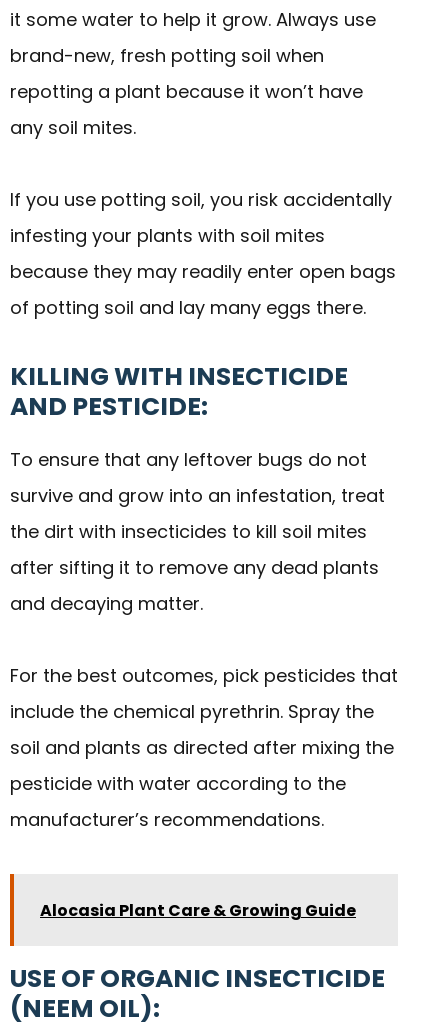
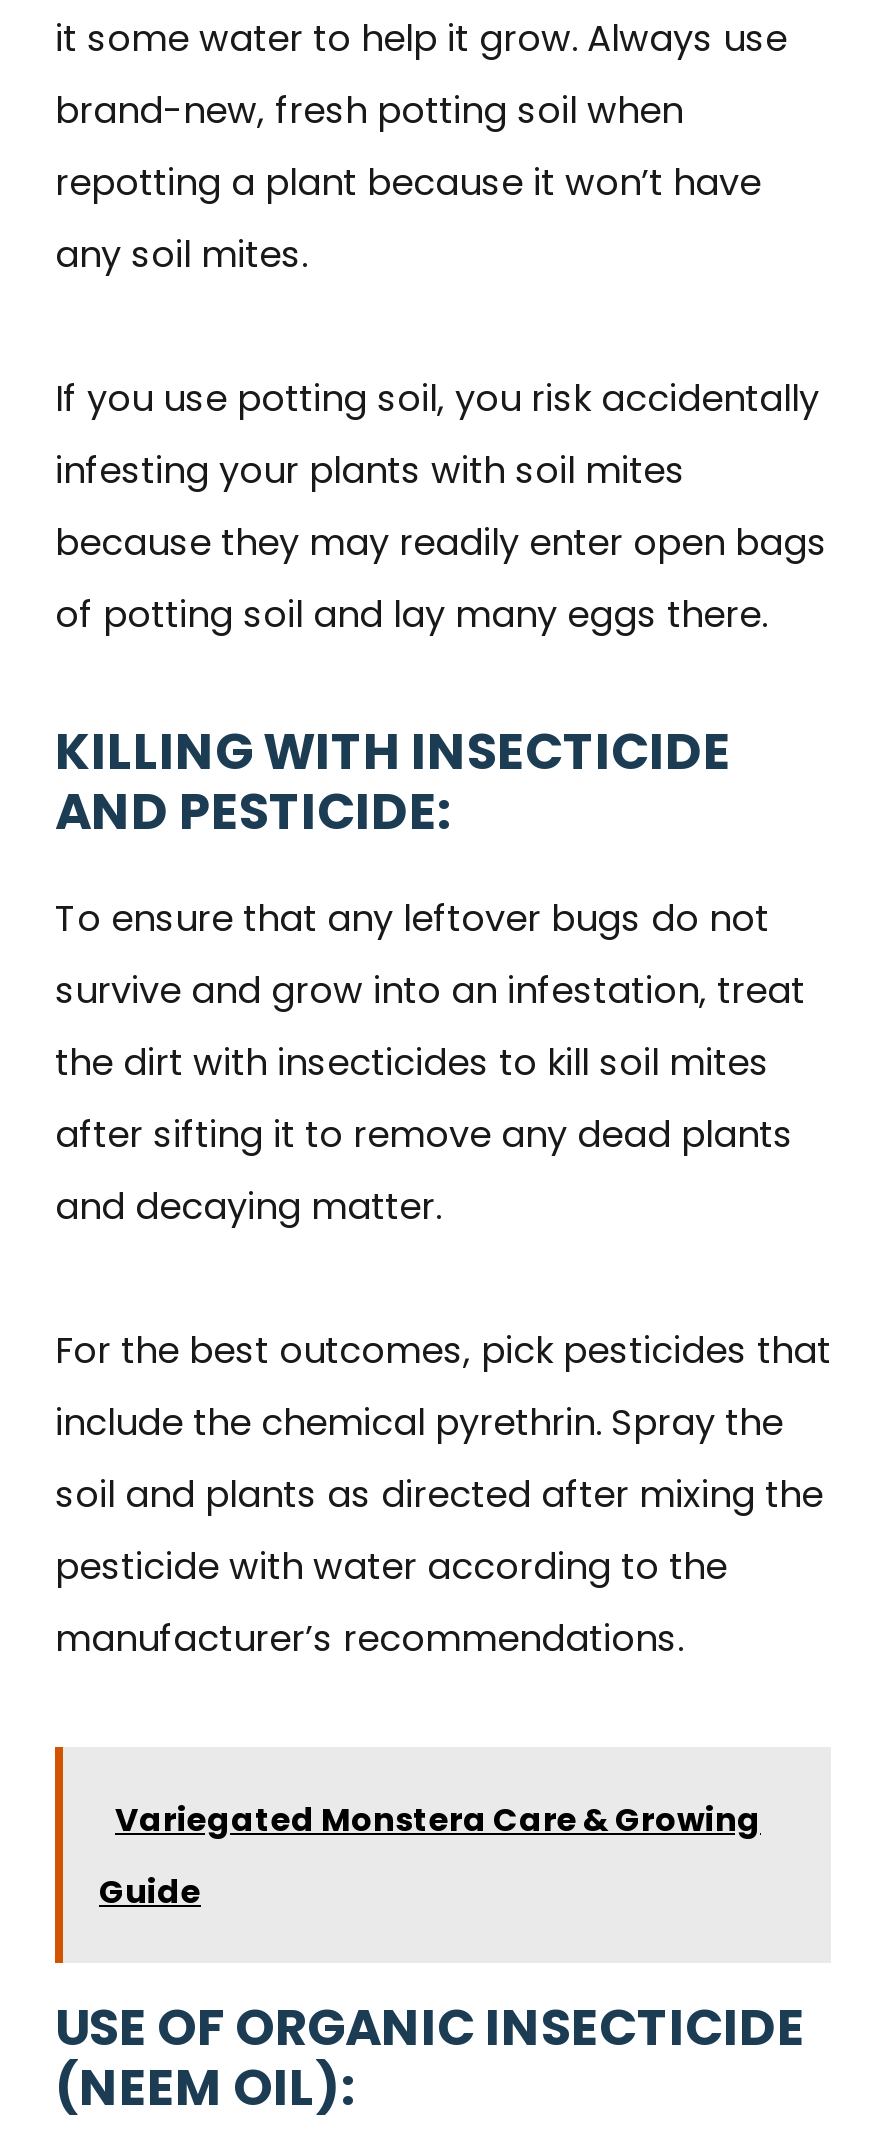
[40,899,356,922] Alocasia Plant Care & Growing Guide -> [99,1797,761,1915] Variegated Monstera Care & Growing | Guide

